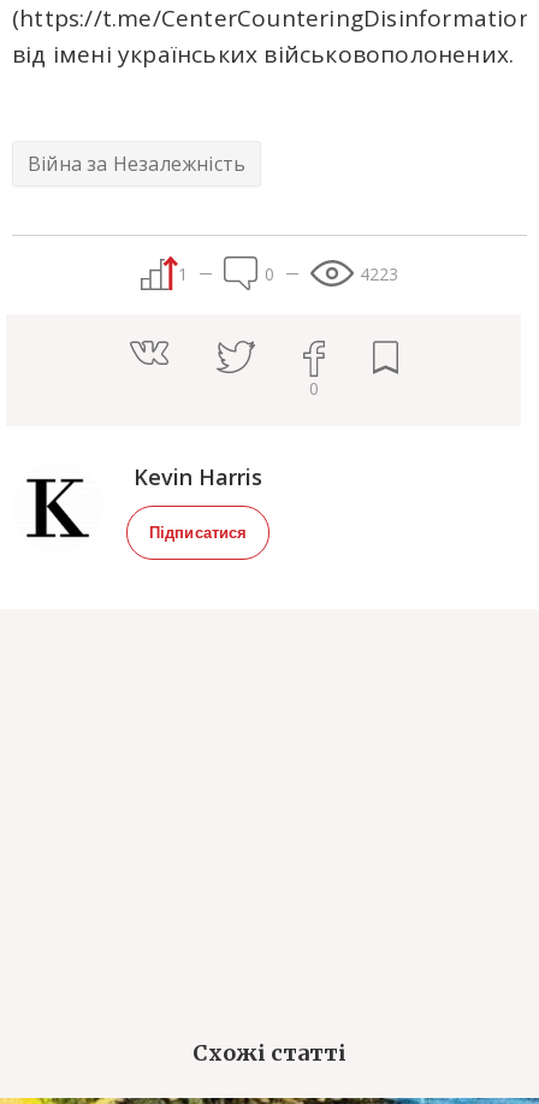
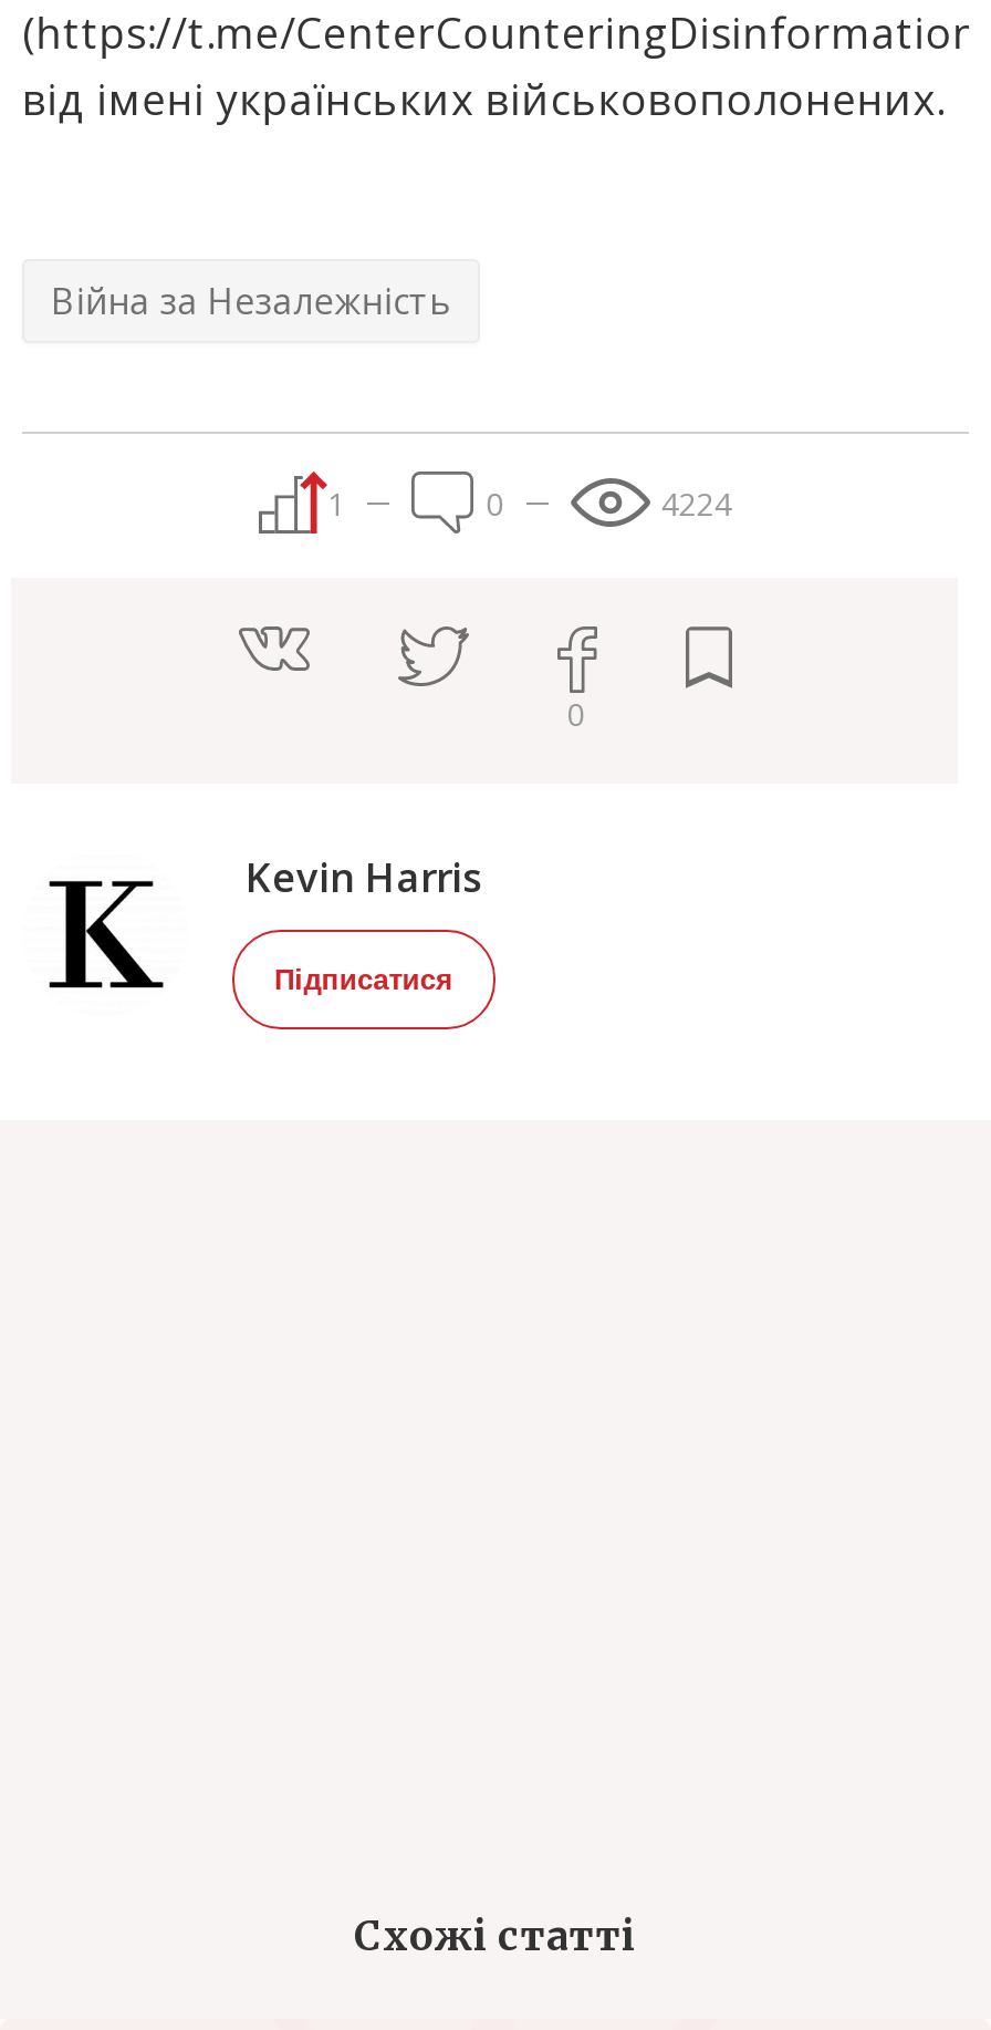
[359,262,398,285] 4223 -> [661,482,732,524] 4224

